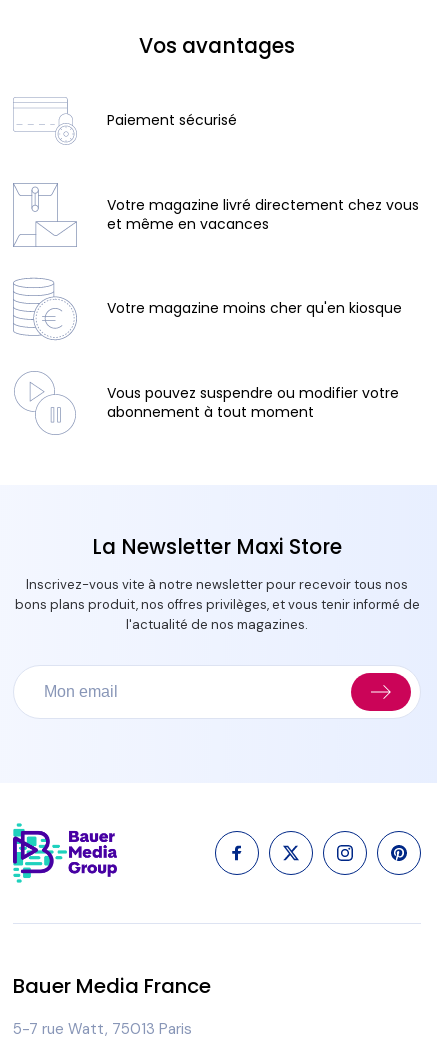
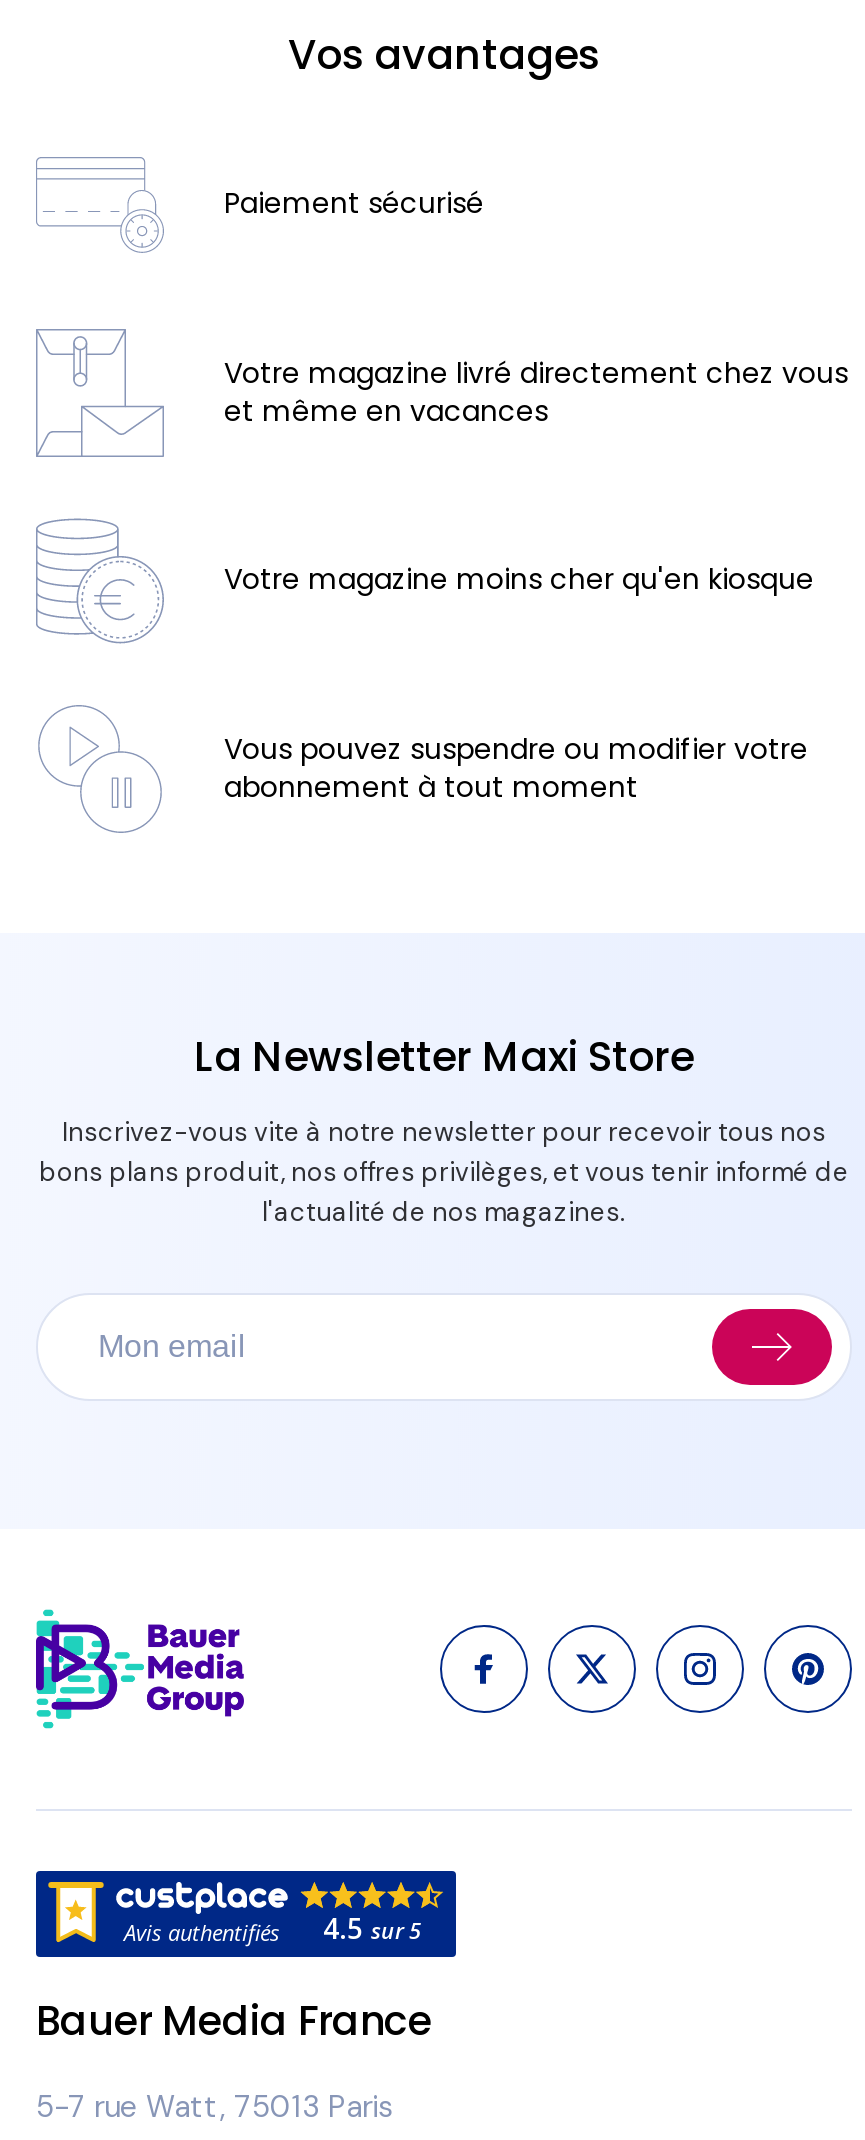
none -> [124,1909,421,1947] Avis authentifiés | 4.5 sur5

